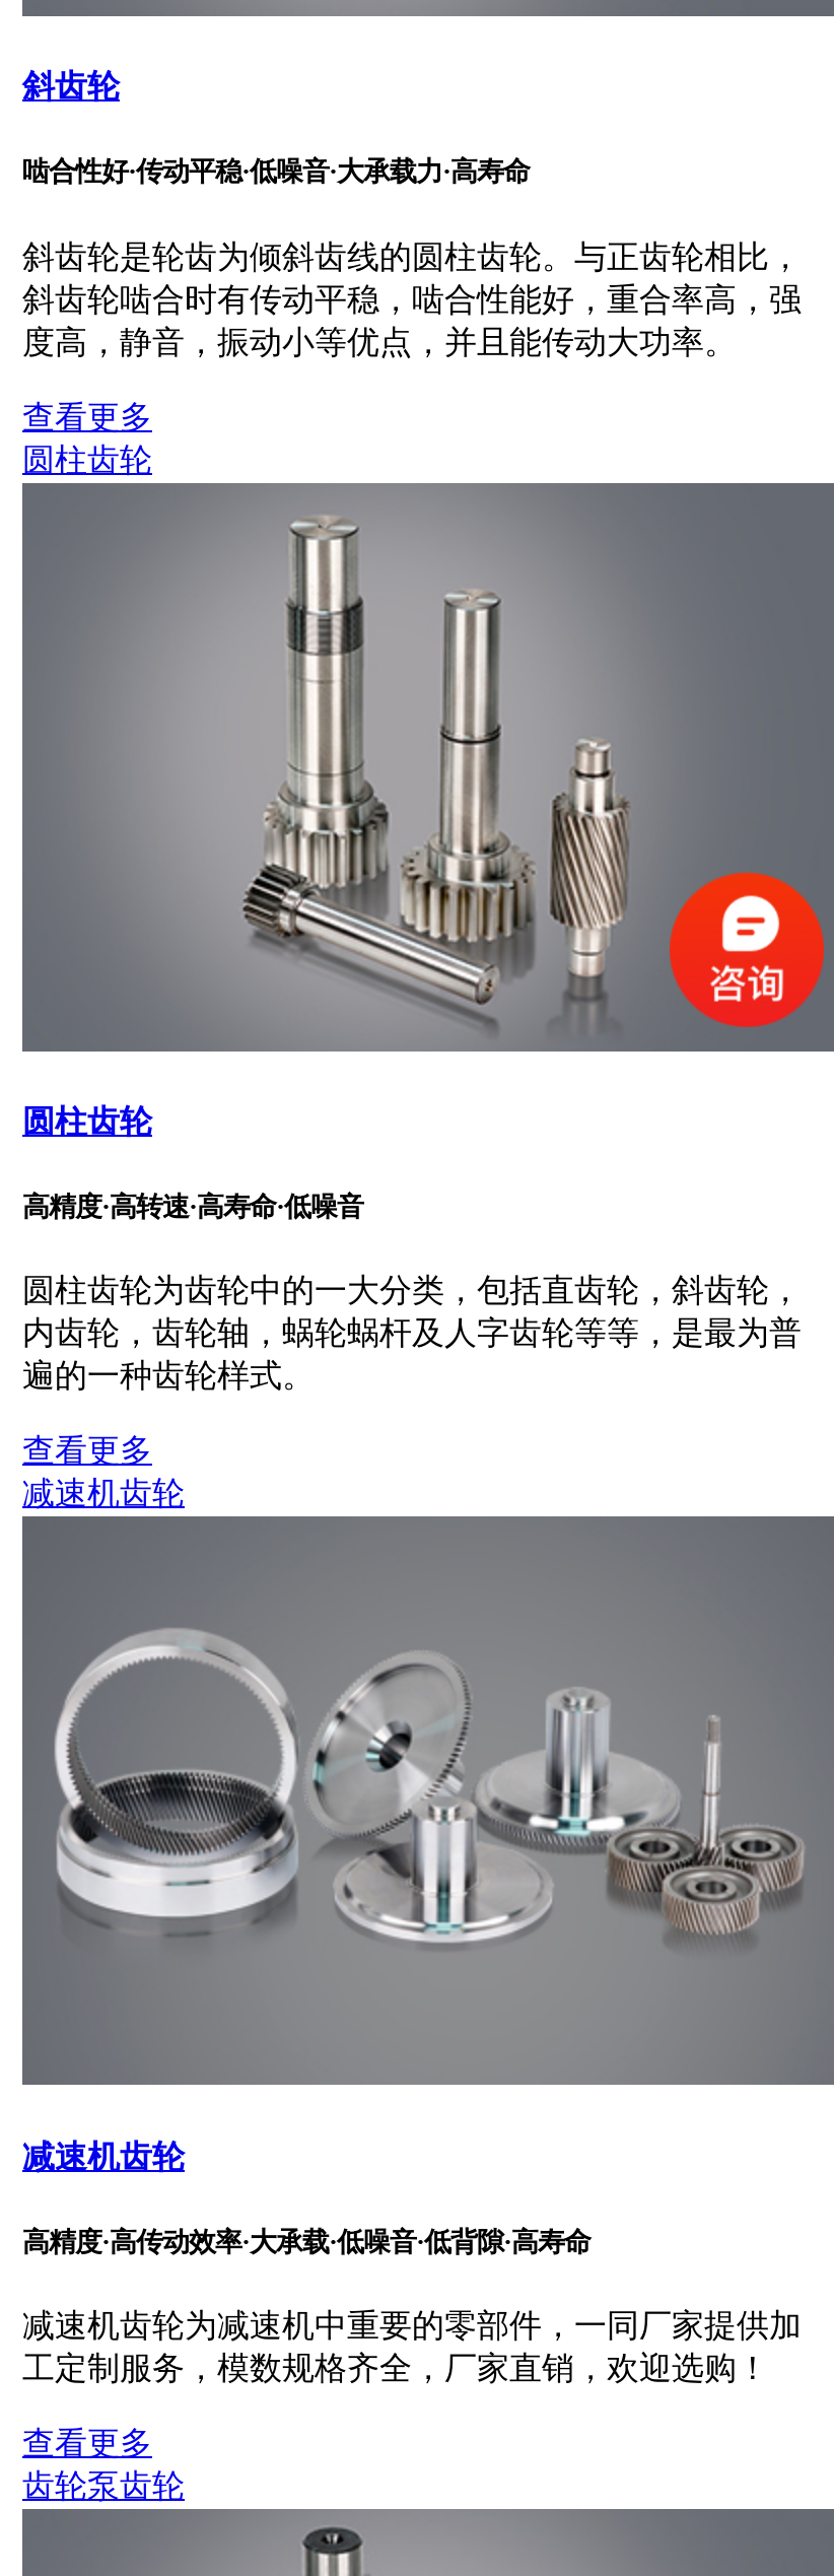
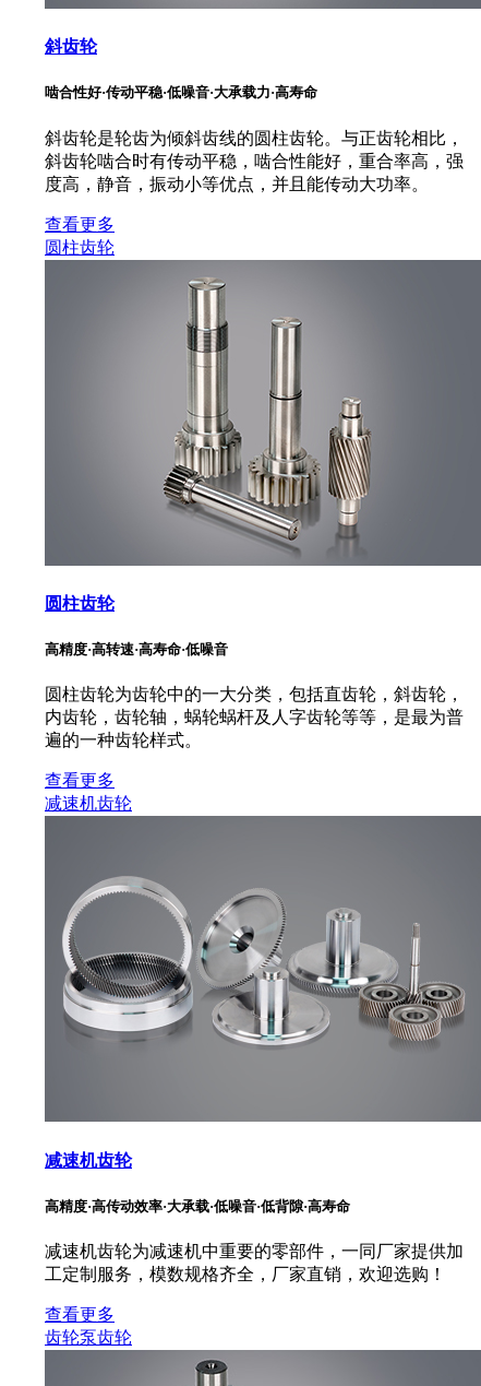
[668,871,826,1029] [image] -> none

